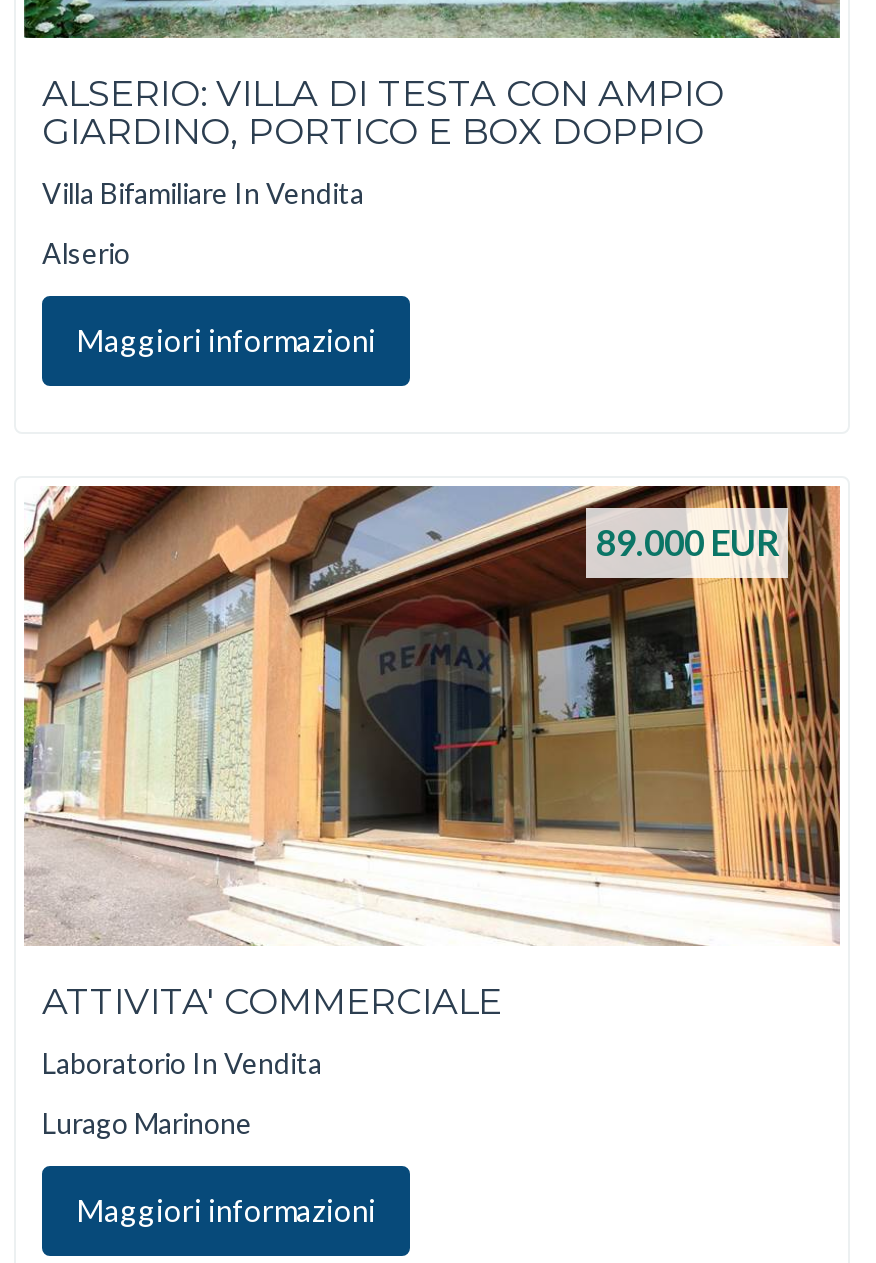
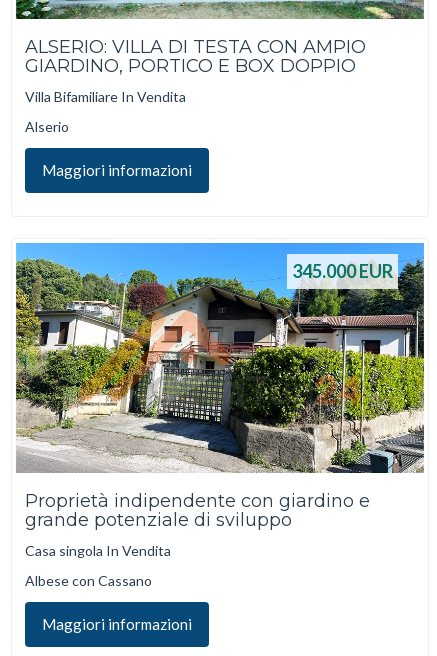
[24,484,842,944] [image] | 89.000 EUR -> [15,242,425,474] [image] | 345.000 EUR
[42,980,502,1024] ATTIVITA' COMMERCIALE -> [25,490,370,531] Proprietà indipendente con giardino e | grande potenziale di sviluppo
[42,1045,322,1079] Laboratorio In Vendita -> [25,541,171,558] Casa singola In Vendita
[42,1106,252,1140] Lurago Marinone -> [25,572,152,589] Albese con Cassano

